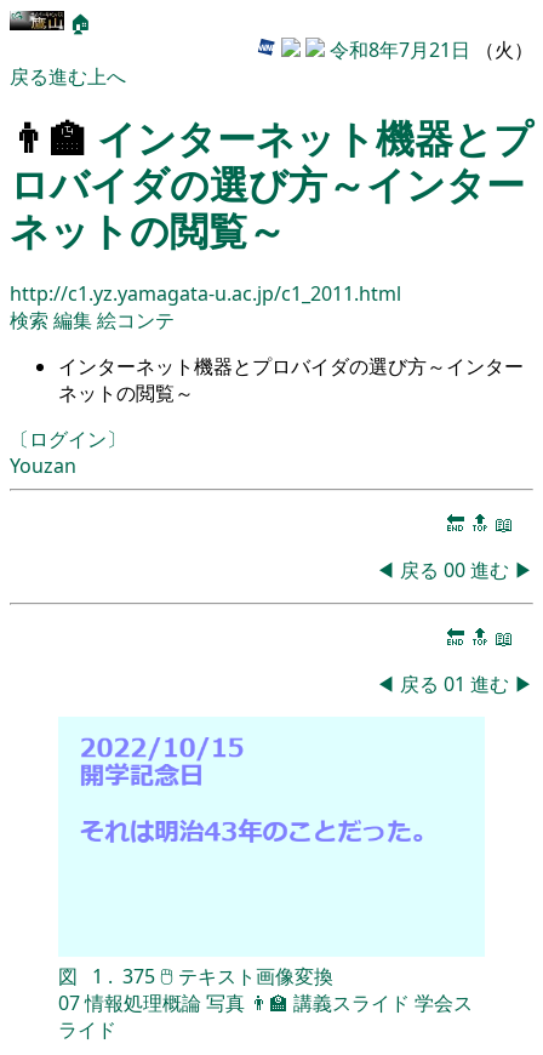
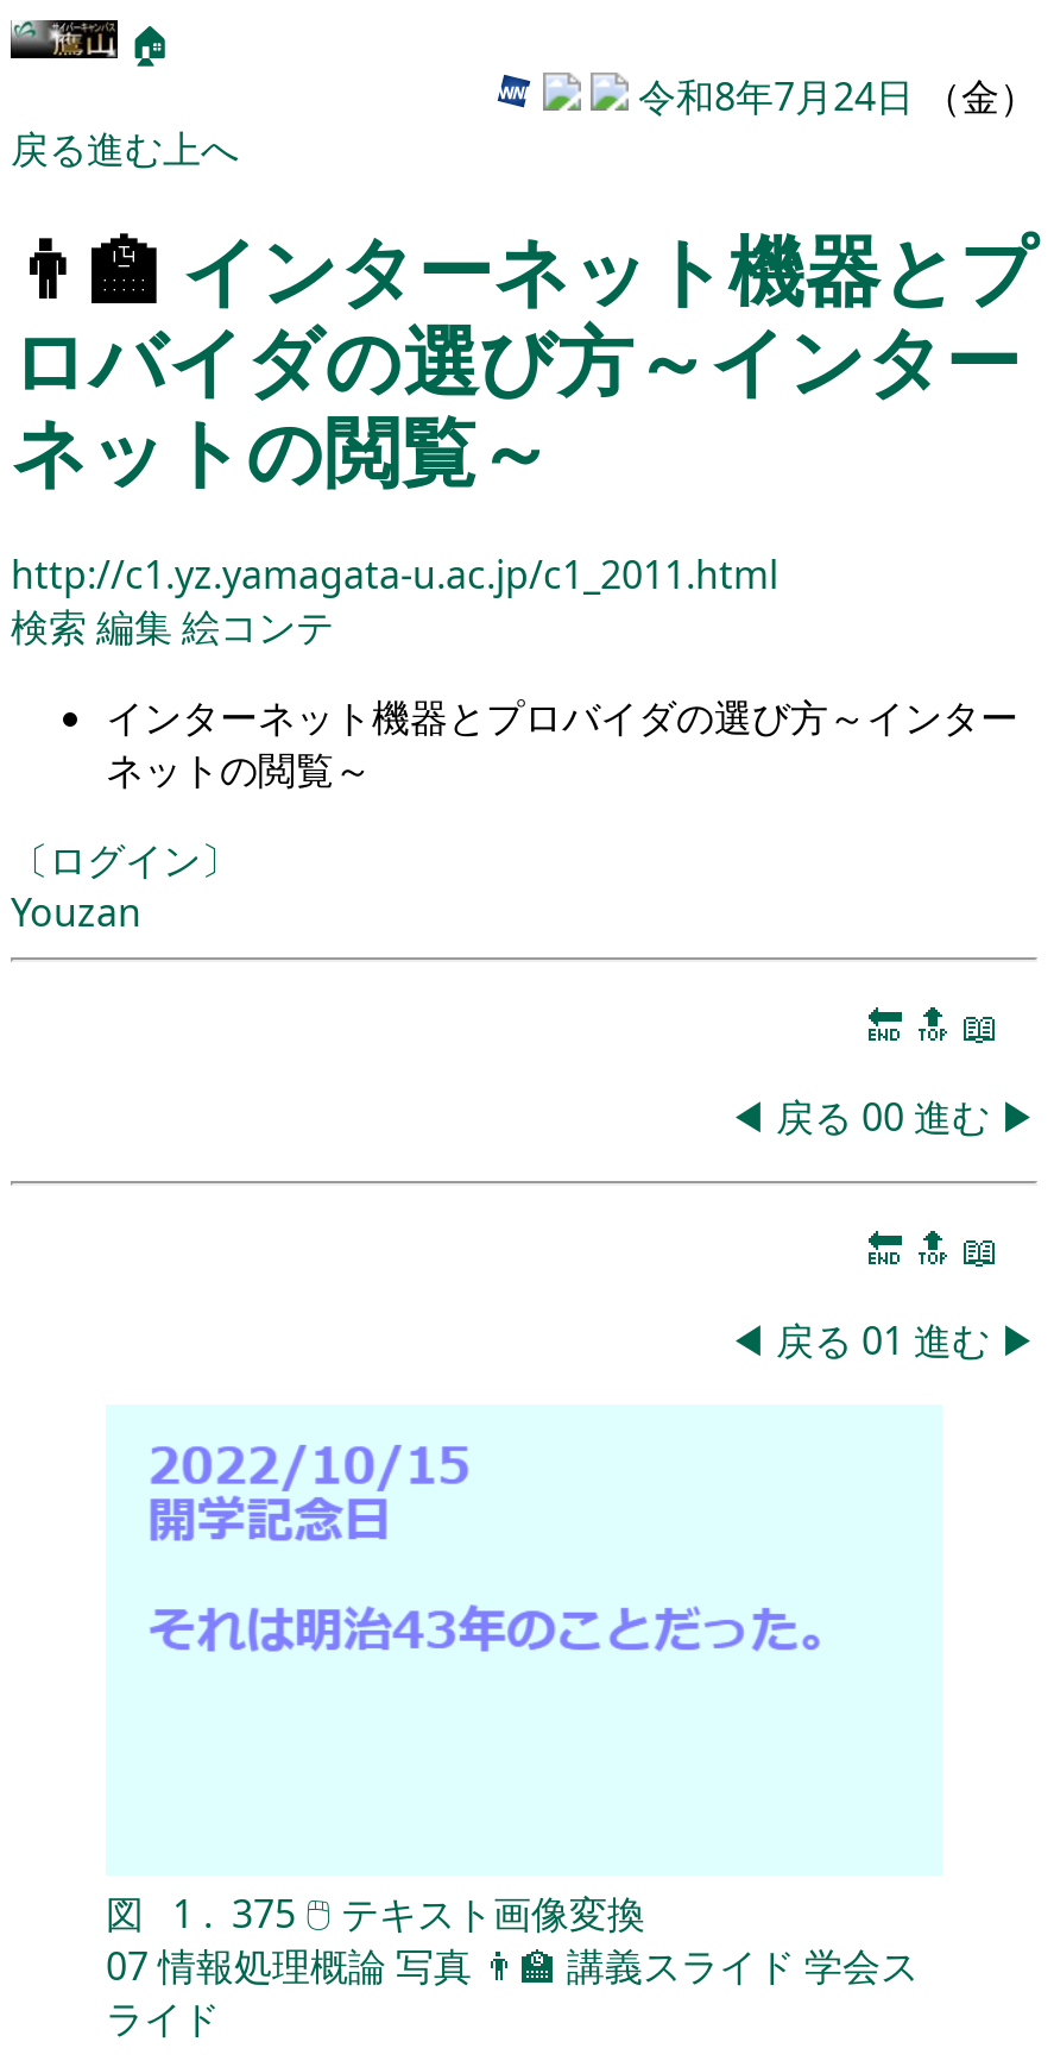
[330,36,533,63] 令和8年7月21日（火） -> [638,70,1037,122] 令和8年7月24日（金）

